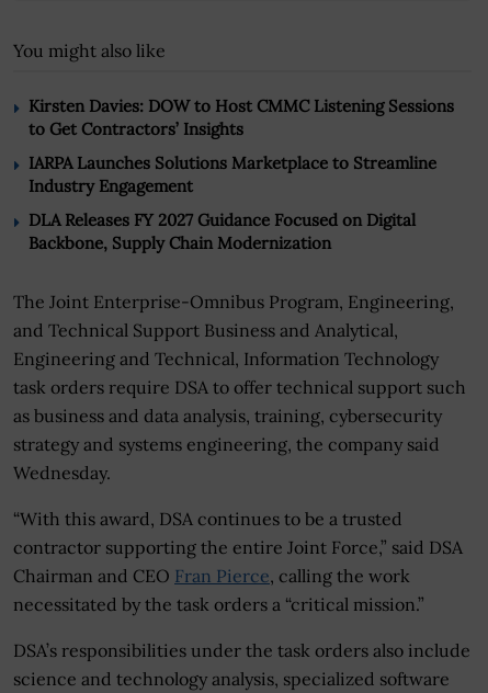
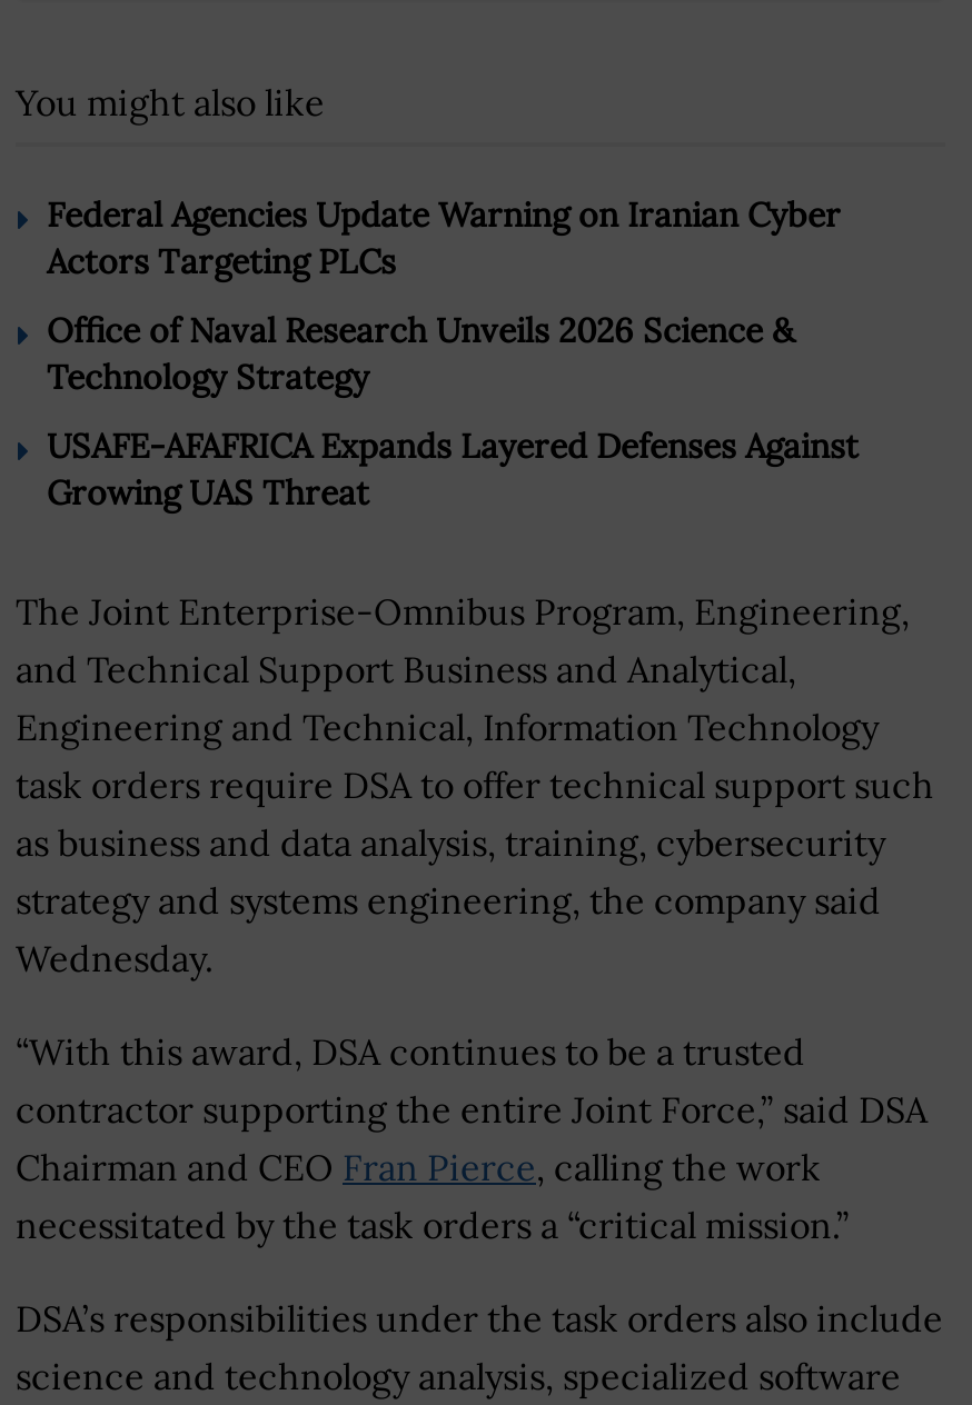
[29,95,454,139] Kirsten Davies: DOW to Host CMMC Listening Sessions | to Get Contractors’ Insights -> [47,193,841,282] Federal Agencies Update Warning on Iranian Cyber | Actors Targeting PLCs
[29,152,436,196] IARPA Launches Solutions Marketplace to Streamline | Industry Engagement -> [47,308,794,397] Office of Naval Research Unveils 2026 Science & | Technology Strategy
[29,209,416,253] DLA Releases FY 2027 Guidance Focused on Digital | Backbone, Supply Chain Modernization -> [47,424,859,513] USAFE-AFAFRICA Expands Layered Defenses Against | Growing UAS Threat

